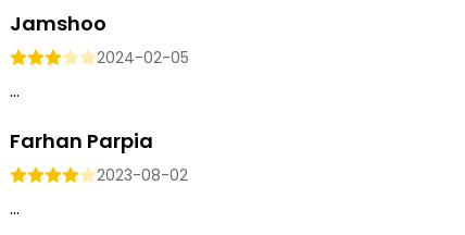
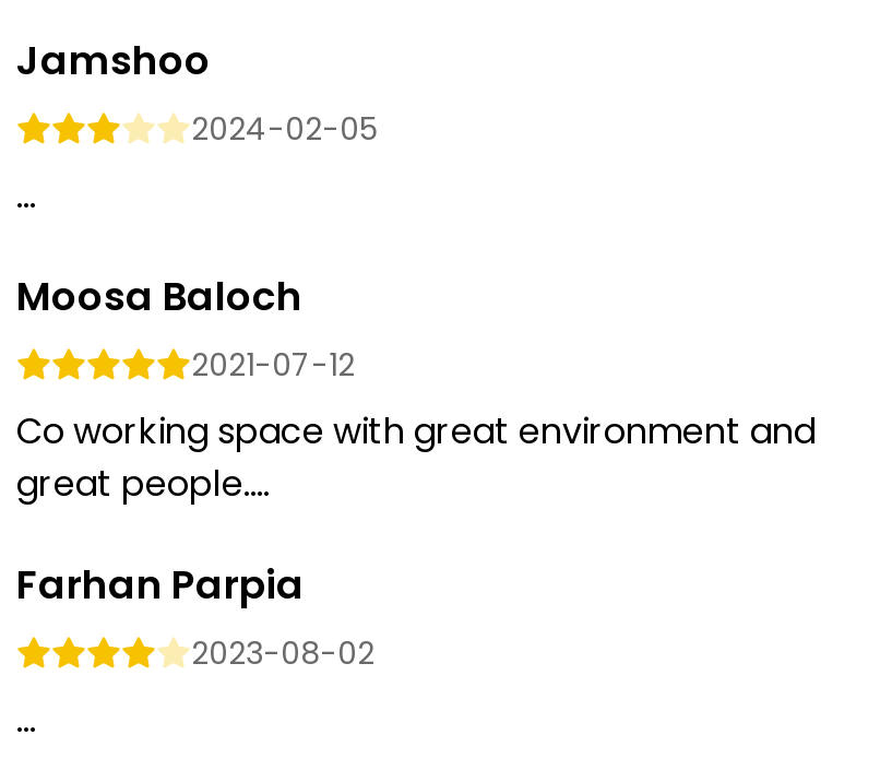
none -> [16,268,816,509] Moosa Baloch | 2021-07-12 | Co working space with great environment and | great people....

